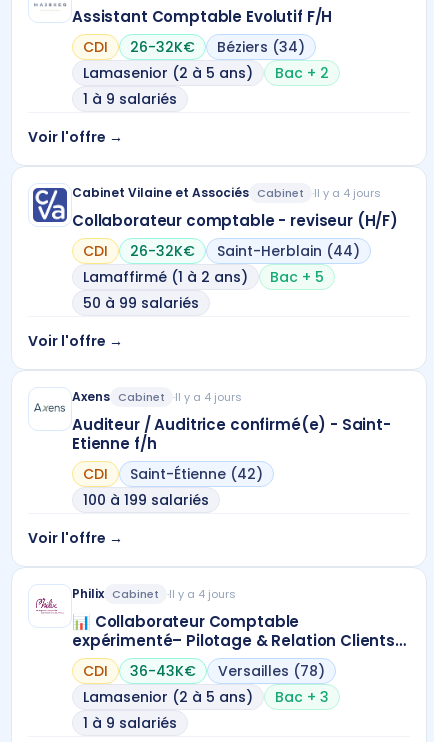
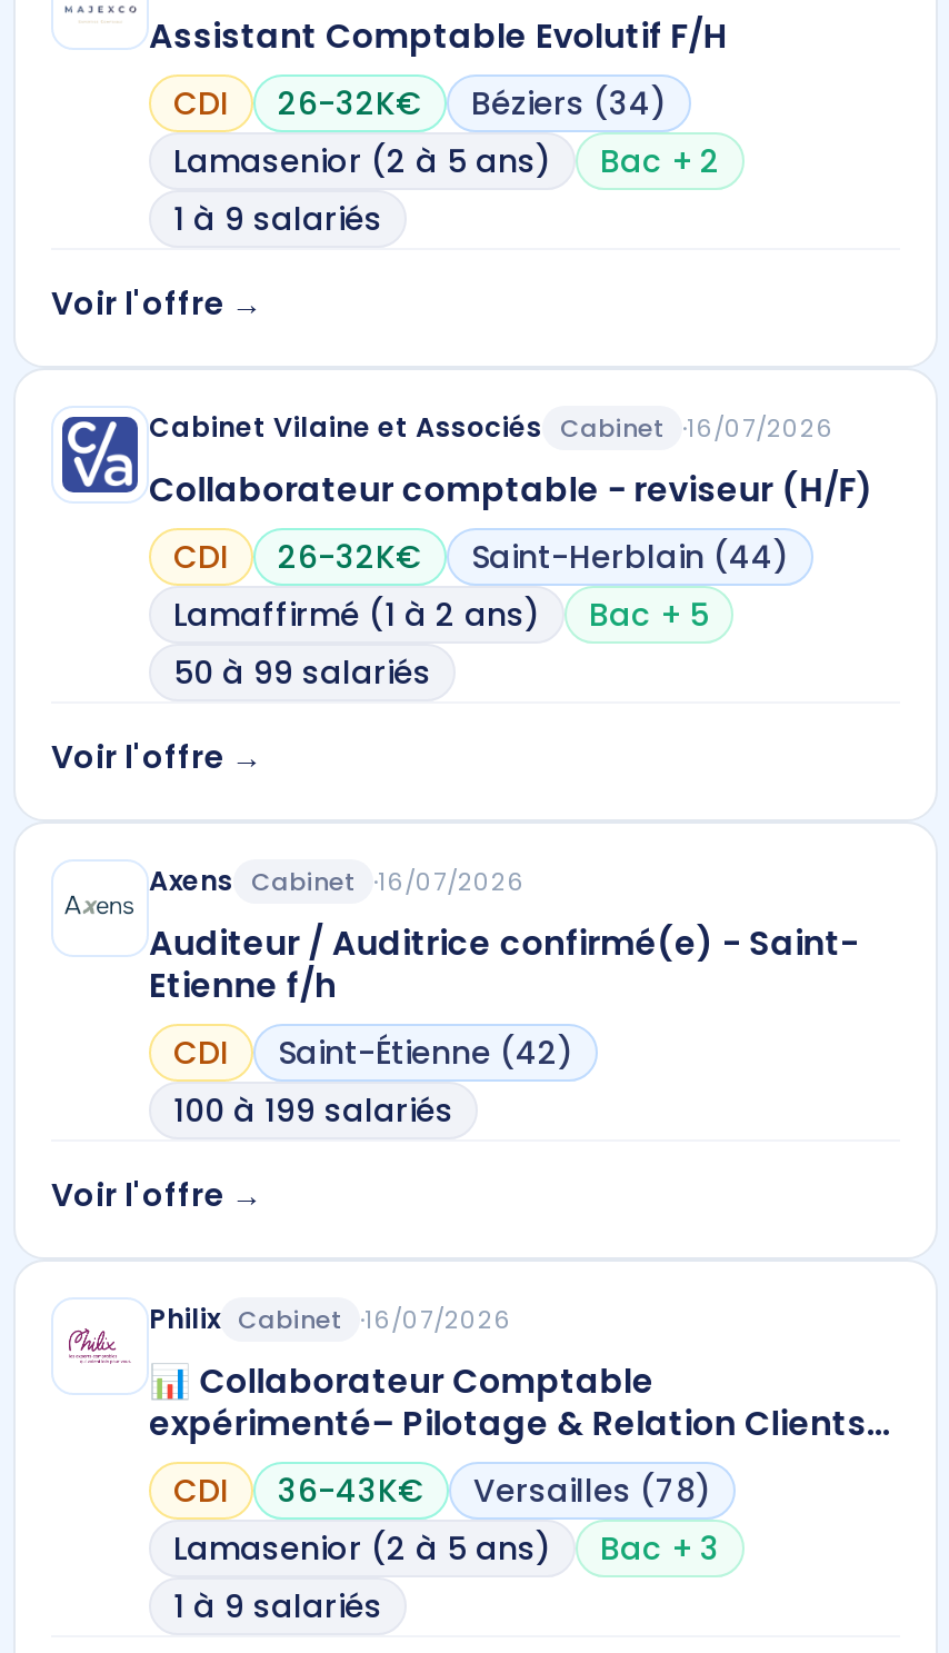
[72,184,381,201] Cabinet Vilaine et Associés Cabinet Il y a 4 jours -> [149,408,833,445] Cabinet Vilaine et Associés Cabinet 16/07/2026
[72,388,242,405] Axens Cabinet Il y a 4 jours -> [149,861,525,899] Axens Cabinet 16/07/2026
[72,585,236,602] Philix Cabinet Il y a 4 jours -> [149,1299,511,1337] Philix Cabinet 16/07/2026

